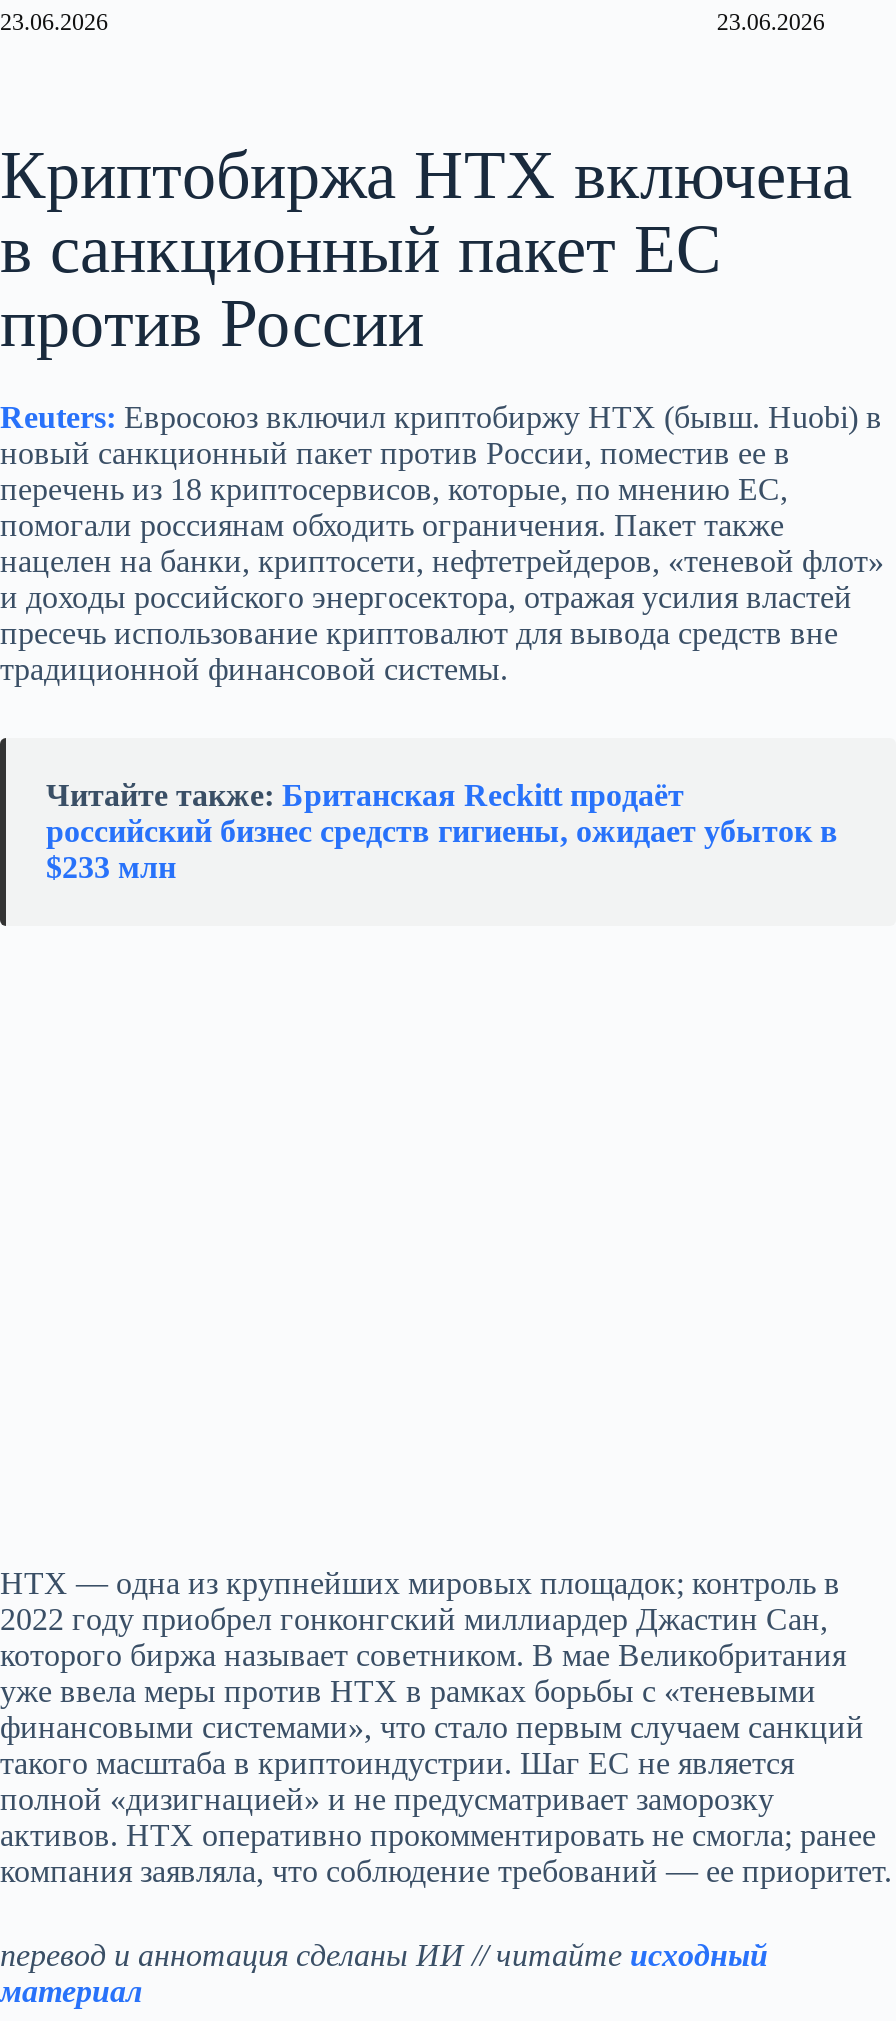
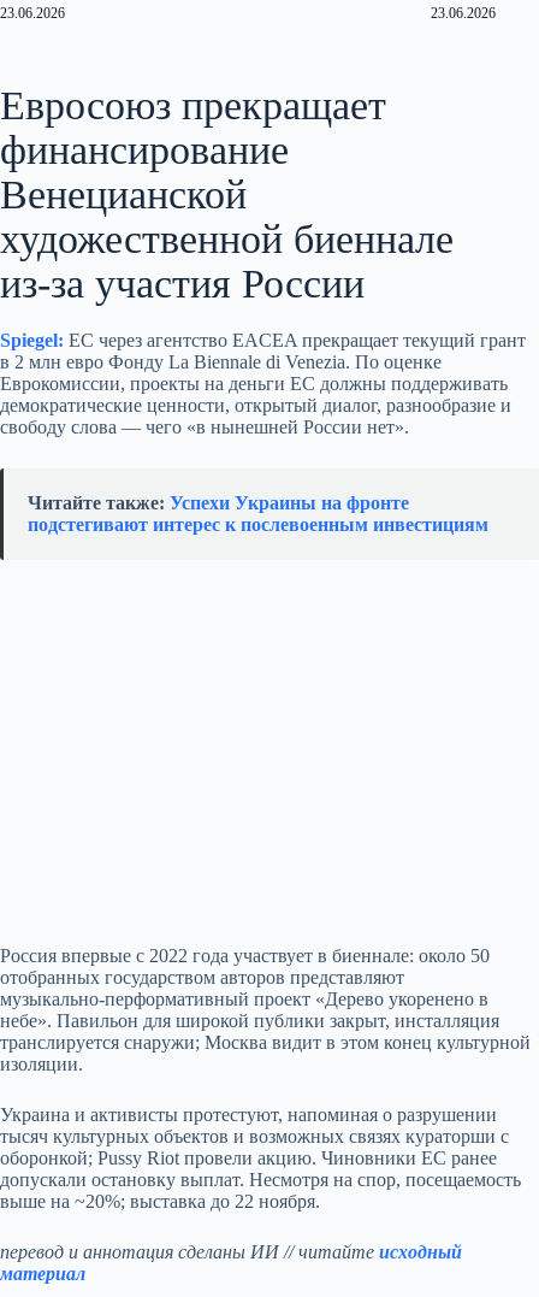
[0,137,884,686] Криптобиржа HTX включена | в санкционный пакет ЕС | против России | Reuters: Евросоюз включил криптобиржу HTX (бывш. Huobi) в | новый санкционный пакет против России, поместив ее в | перечень из 18 криптосервисов, которые, по мнению ЕС, | помогали россиянам обходить ограничения. Пакет также | нацелен на банки, криптосети, нефтетрейдеров, «теневой флот» | и доходы российского энергосектора, отражая усилия властей | пресечь использование криптовалют для вывода средств вне | традиционной финансовой системы. -> [0,83,526,437] Евросоюз прекращает | финансирование | Венецианской | художественной биеннале | из‑за участия России | Spiegel: ЕС через агентство EACEA прекращает текущий грант | в 2 млн евро Фонду La Biennale di Venezia. По оценке | Еврокомиссии, проекты на деньги ЕС должны поддерживать | демократические ценности, открытый диалог, разнообразие и | свободу слова — чего «в нынешней России нет».
[46,778,838,884] Читайте также: Британская Reckitt продаёт | российский бизнес средств гигиены, ожидает убыток в | $233 млн -> [28,492,488,534] Читайте также: Успехи Украины на фронте | подстегивают интерес к послевоенным инвестициям
[0,1566,892,1888] HTX — одна из крупнейших мировых площадок; контроль в | 2022 году приобрел гонконгский миллиардер Джастин Сан, | которого биржа называет советником. В мае Великобритания | уже ввела меры против HTX в рамках борьбы с «теневыми | финансовыми системами», что стало первым случаем санкций | такого масштаба в криптоиндустрии. Шаг ЕС не является | полной «дизигнацией» и не предусматривает заморозку | активов. HTX оперативно прокомментировать не смогла; ранее | компания заявляла, что соблюдение требований — ее приоритет. -> [0,945,531,1211] Россия впервые с 2022 года участвует в биеннале: около 50 | отобранных государством авторов представляют | музыкально‑перформативный проект «Дерево укоренено в | небе». Павильон для широкой публики закрыт, инсталляция | транслируется снаружи; Москва видит в этом конец культурной | изоляции. | Украина и активисты протестуют, напоминая о разрушении | тысяч культурных объектов и возможных связях кураторши с | оборонкой; Pussy Riot провели акцию. Чиновники ЕС ранее | допускали остановку выплат. Несмотря на спор, посещаемость | выше на ~20%; выставка до 22 ноября.

